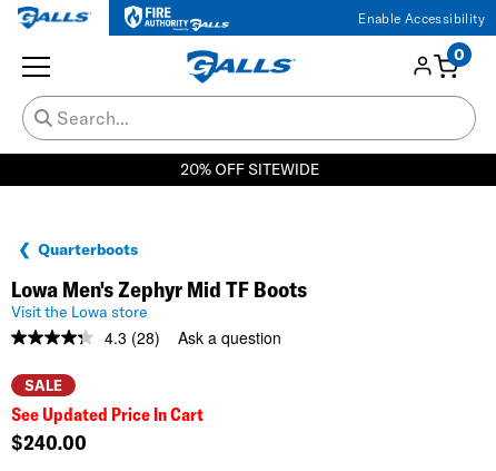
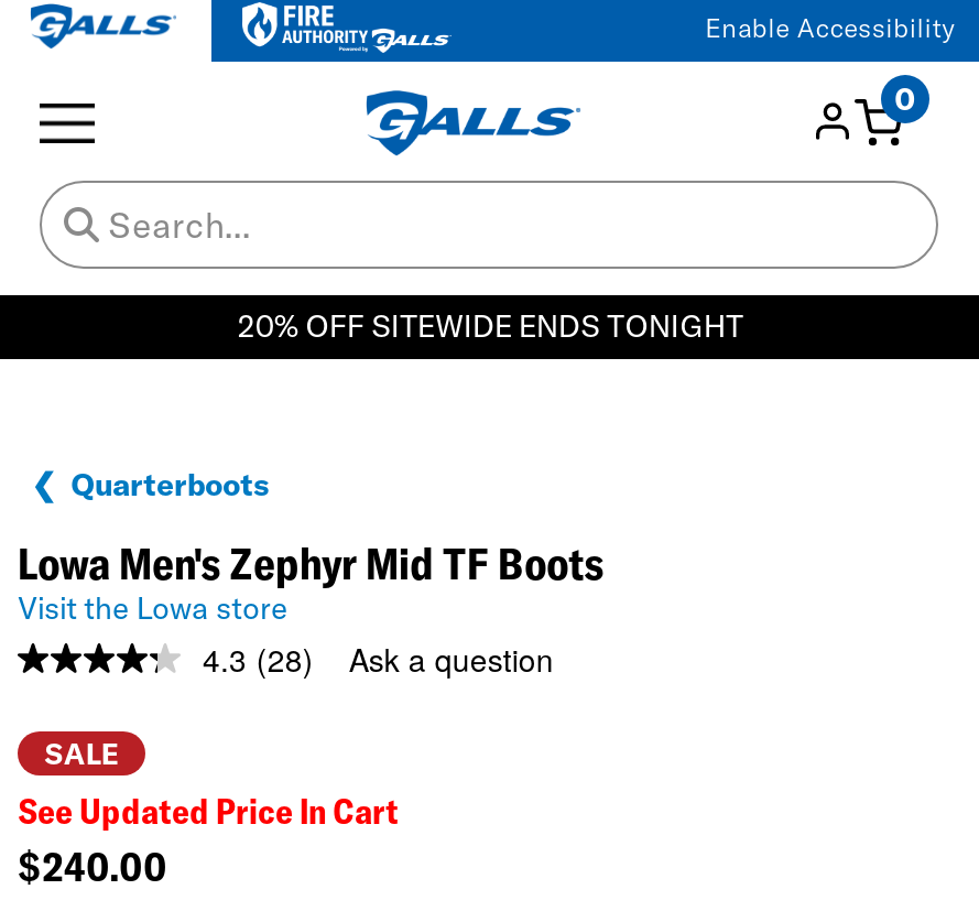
[180,159,319,179] 20% OFF SITEWIDE -> [237,306,743,346] 20% OFF SITEWIDE ENDS TONIGHT

